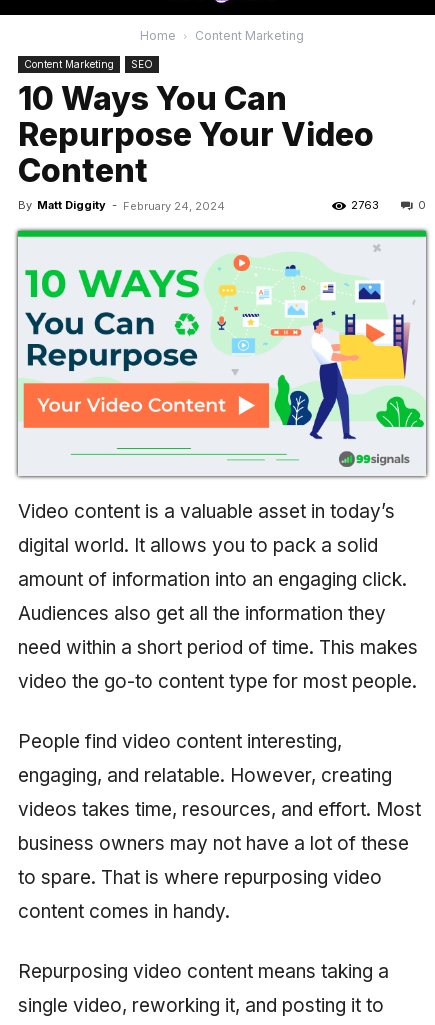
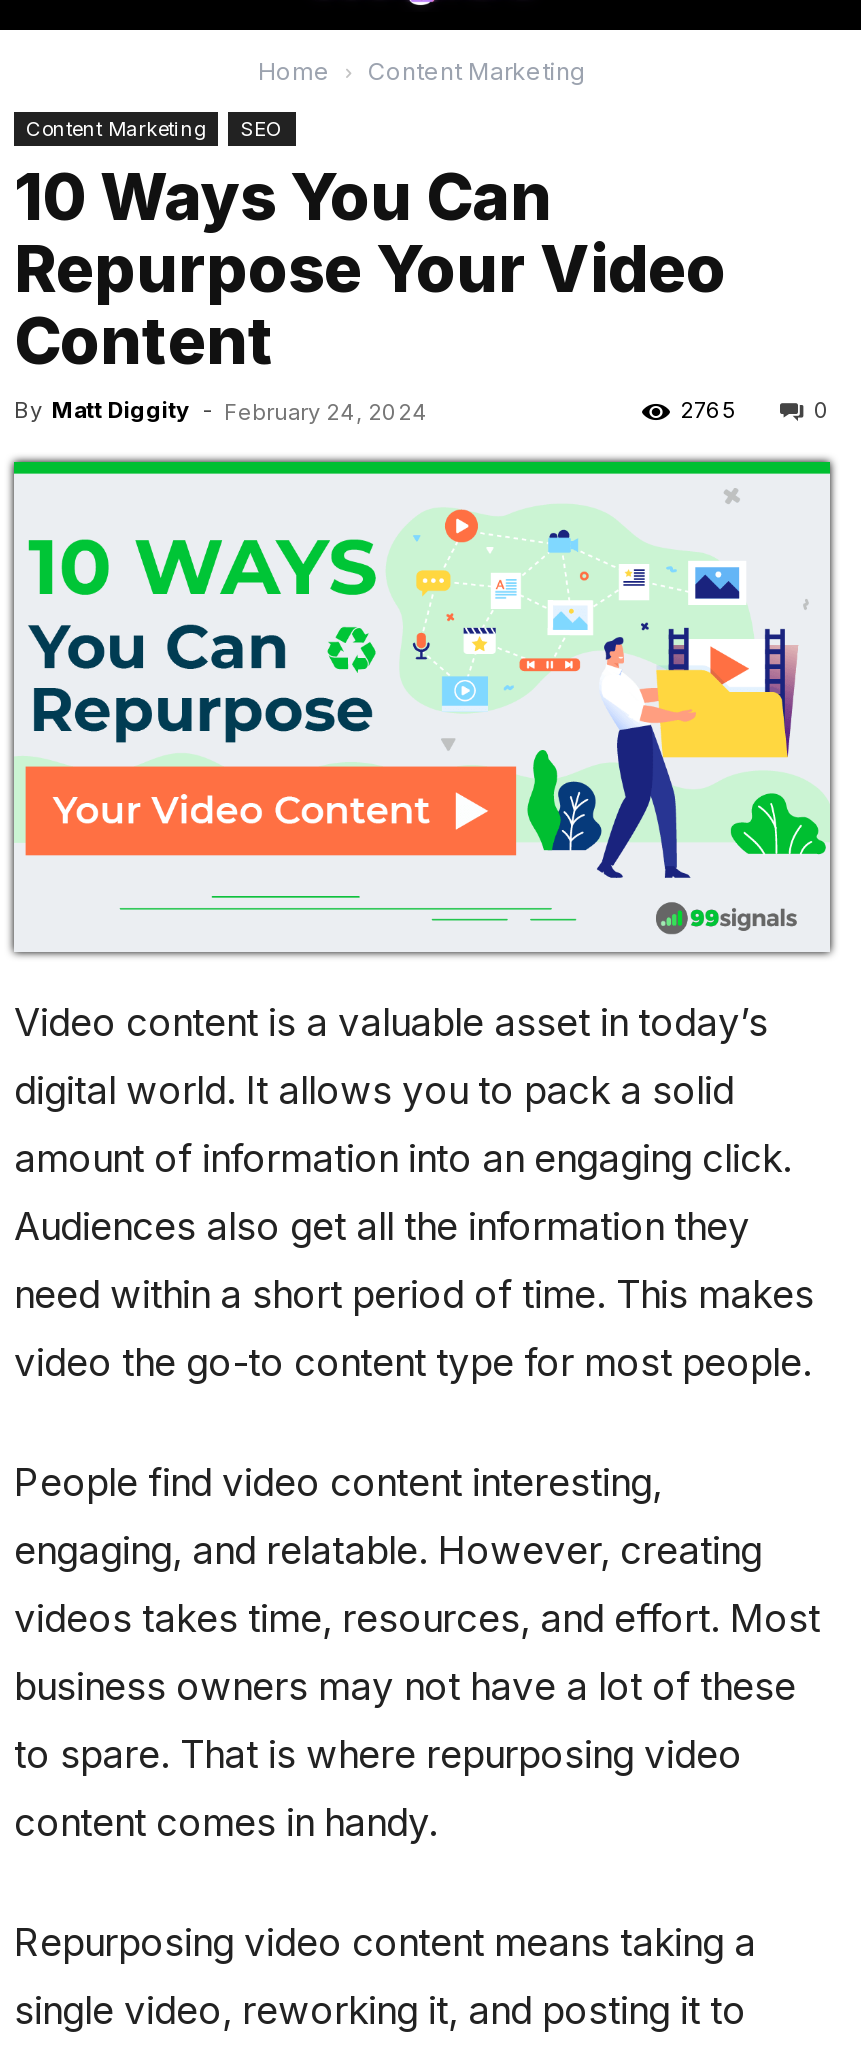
[351,198,379,212] 2763 -> [680,396,736,424] 2765

